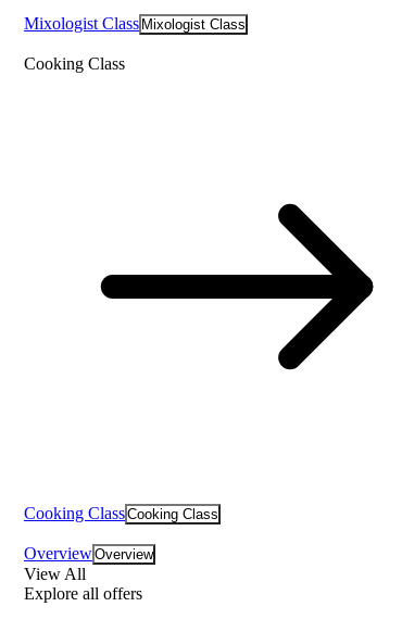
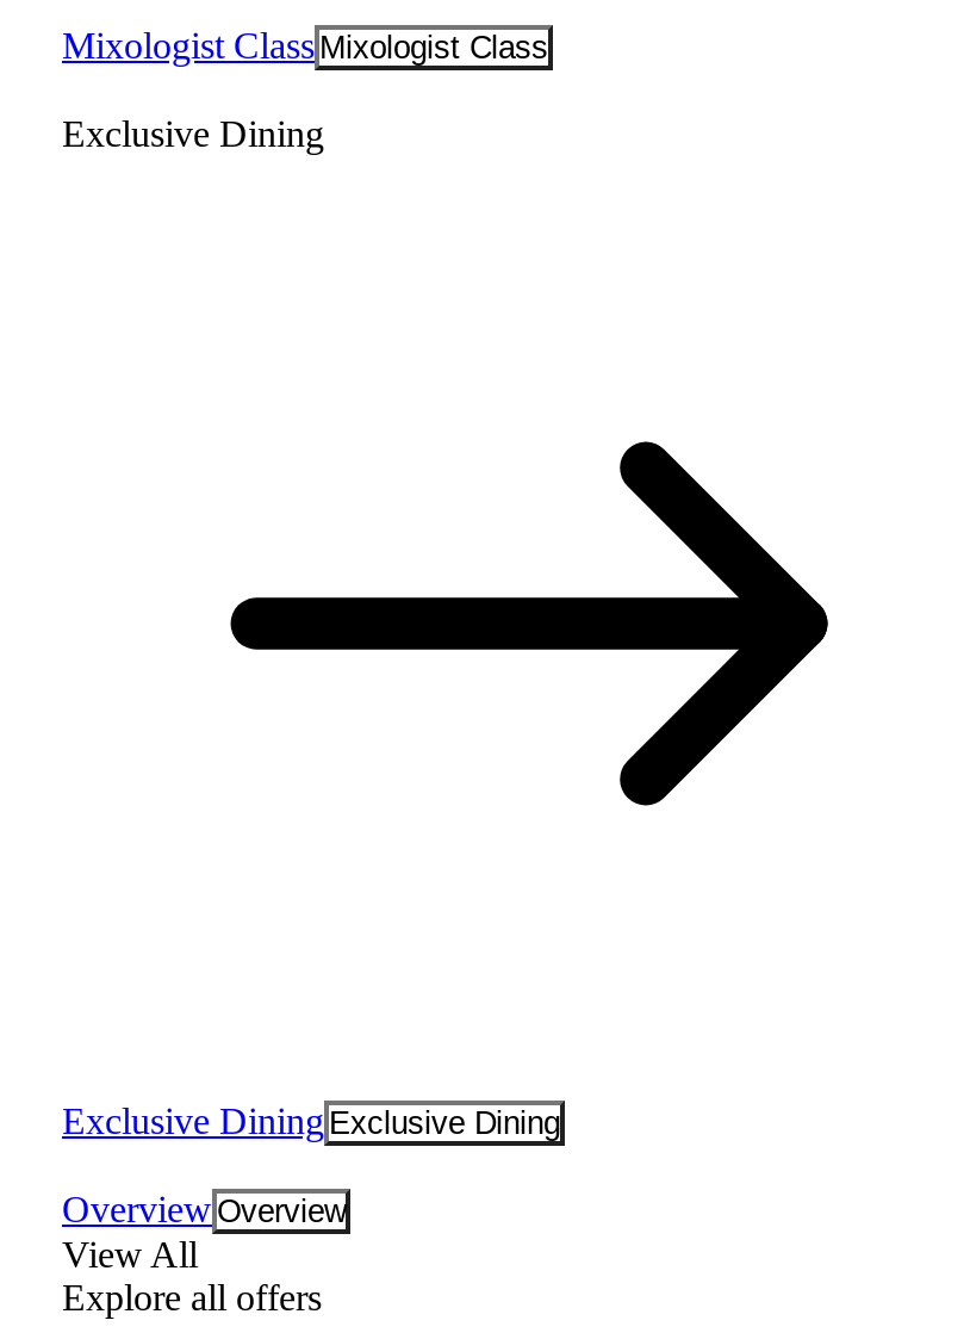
[24,54,125,72] Cooking Class -> [62,112,324,153] Exclusive Dining
[24,503,218,522] Cooking Class Cooking Class -> [62,1100,560,1140] Exclusive Dining Exclusive Dining

